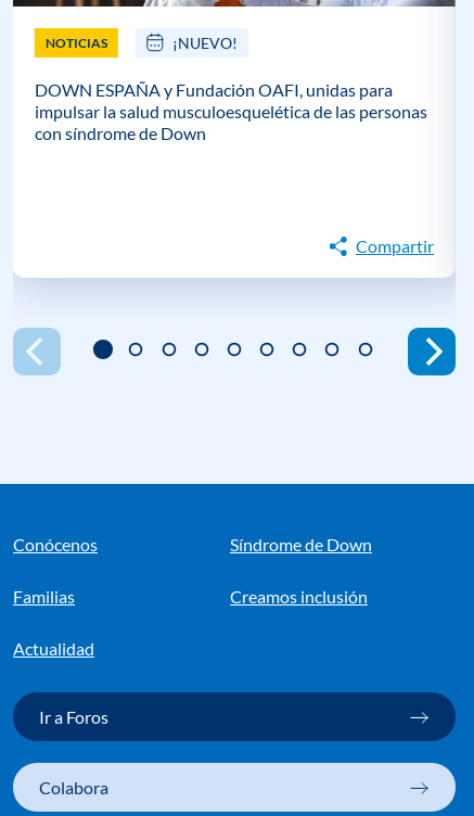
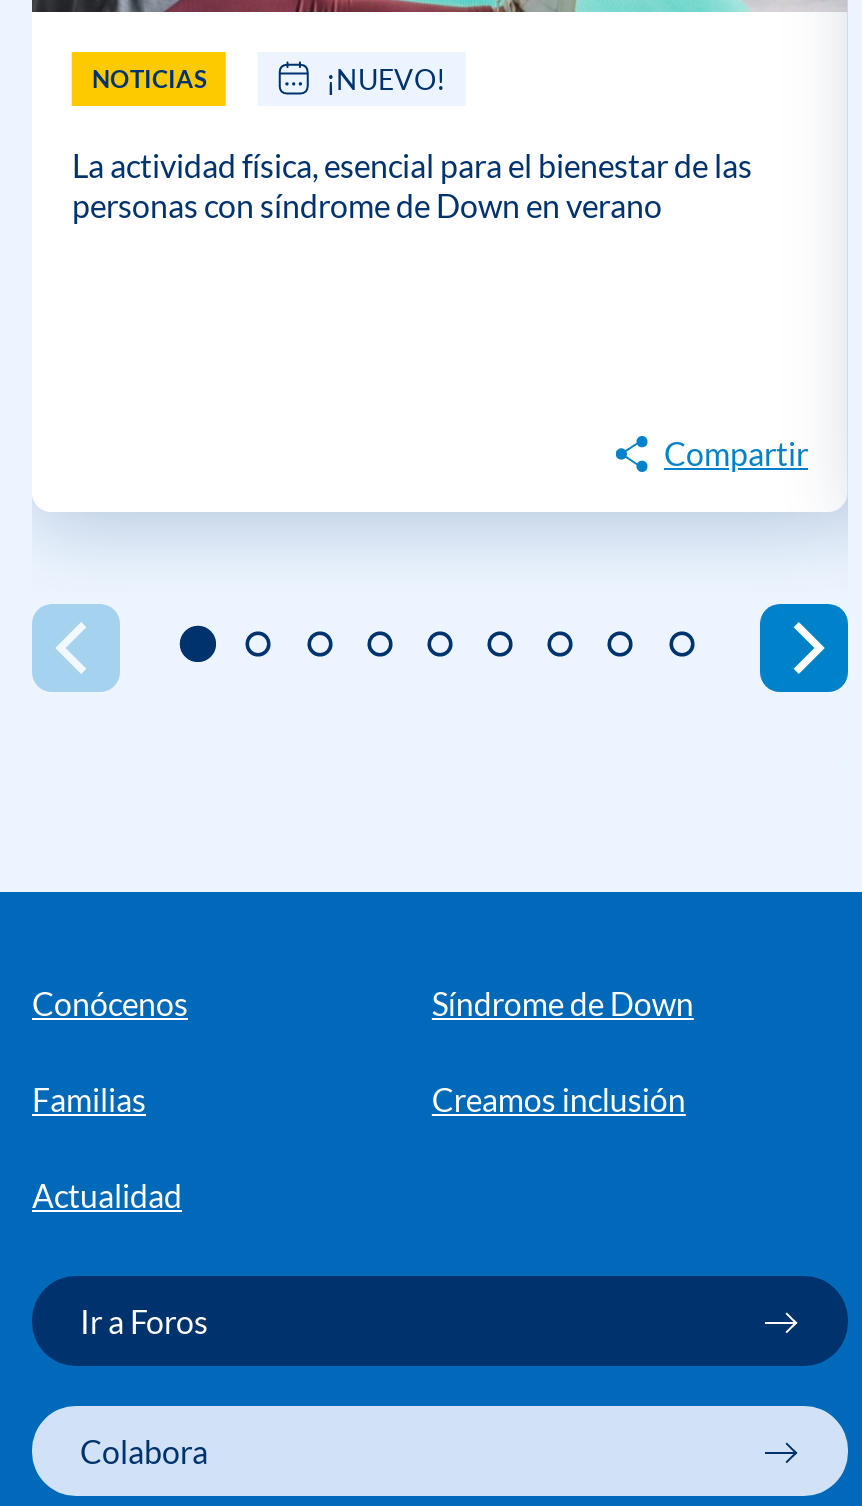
[35,79,427,143] DOWN ESPAÑA y Fundación OAFI, unidas para | impulsar la salud musculoesquelética de las personas | con síndrome de Down -> [72,146,752,224] La actividad física, esencial para el bienestar de las | personas con síndrome de Down en verano

